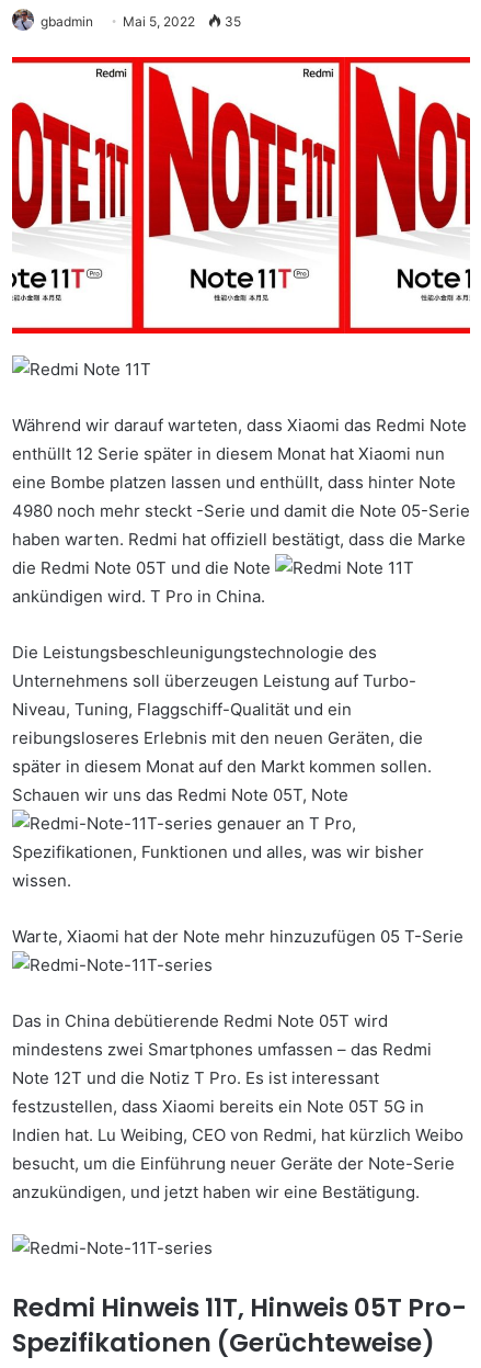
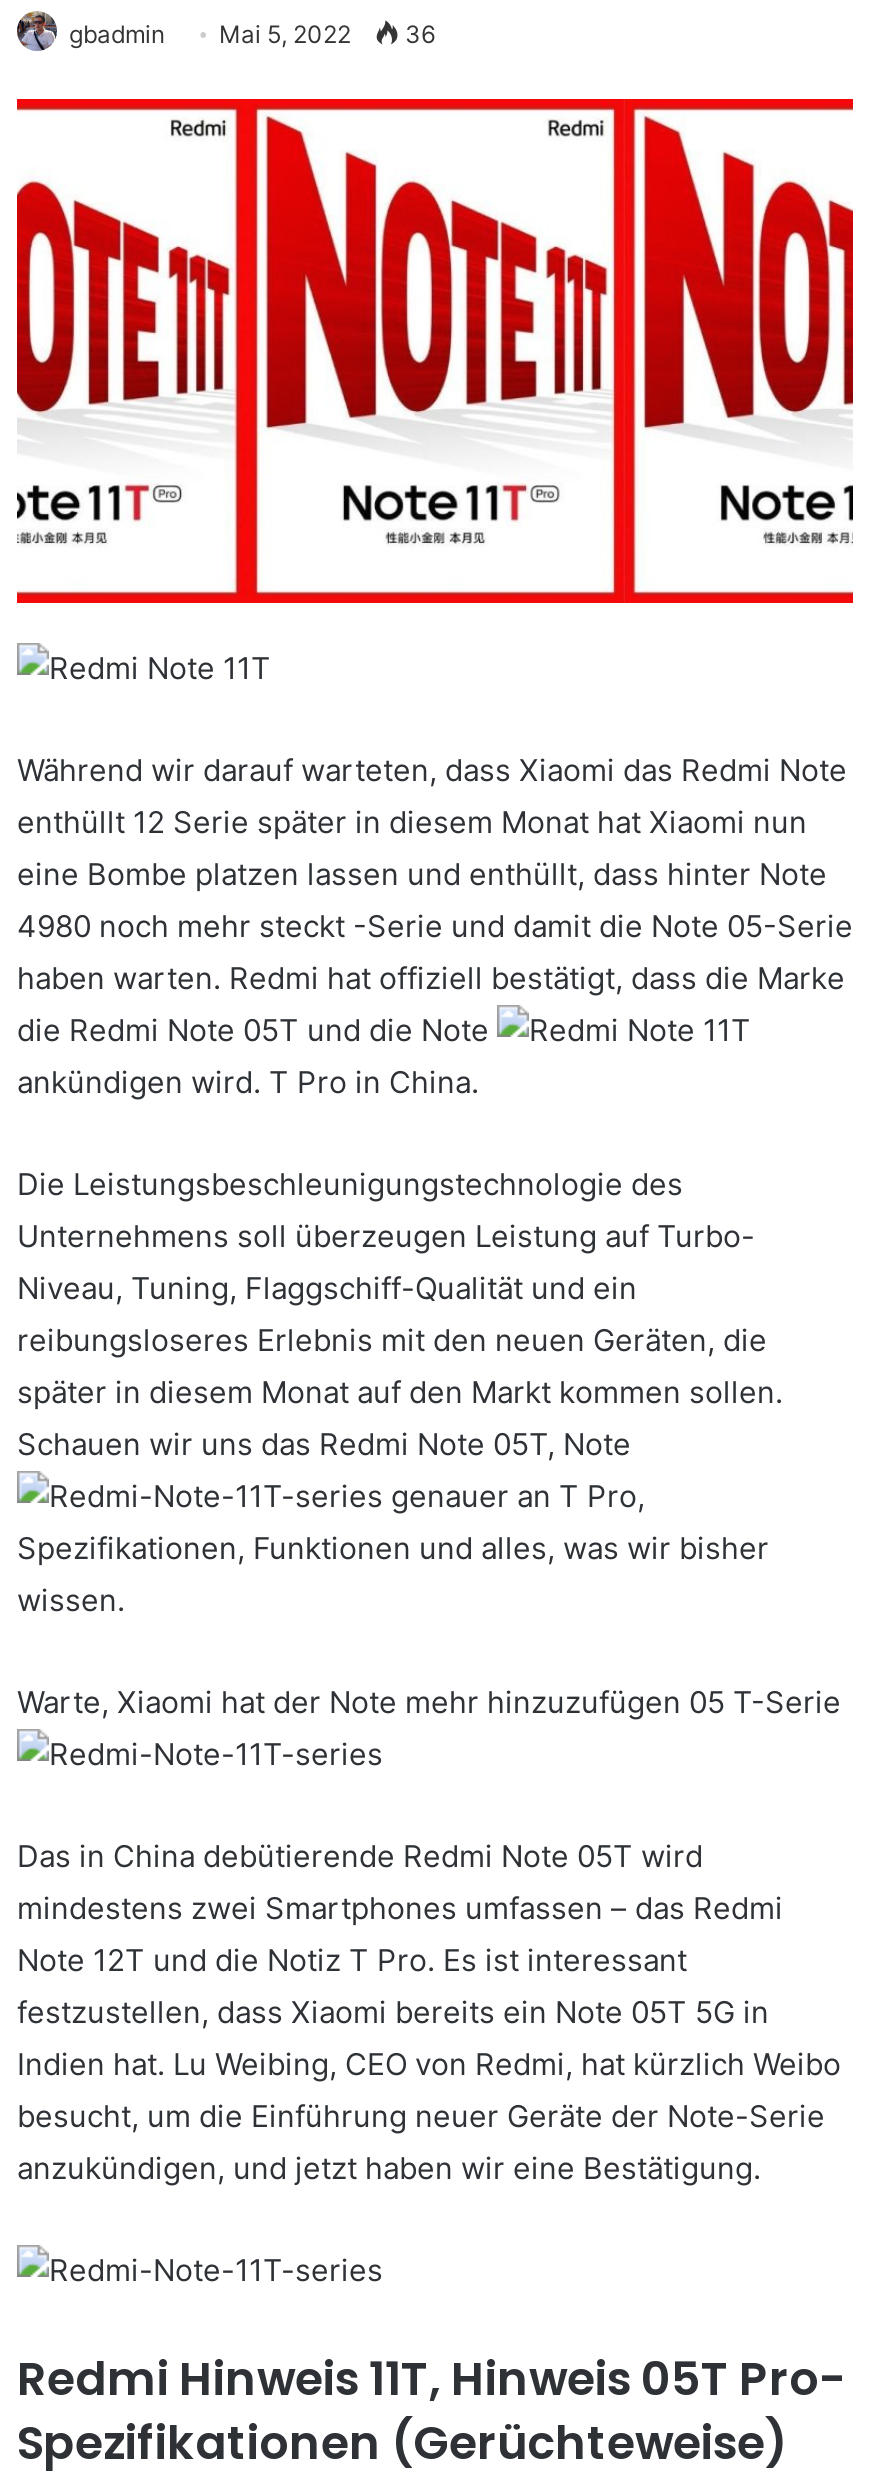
[41,13,241,30] gbadmin Mai 5, 2022 35 -> [69,19,435,49] gbadmin Mai 5, 2022 36

